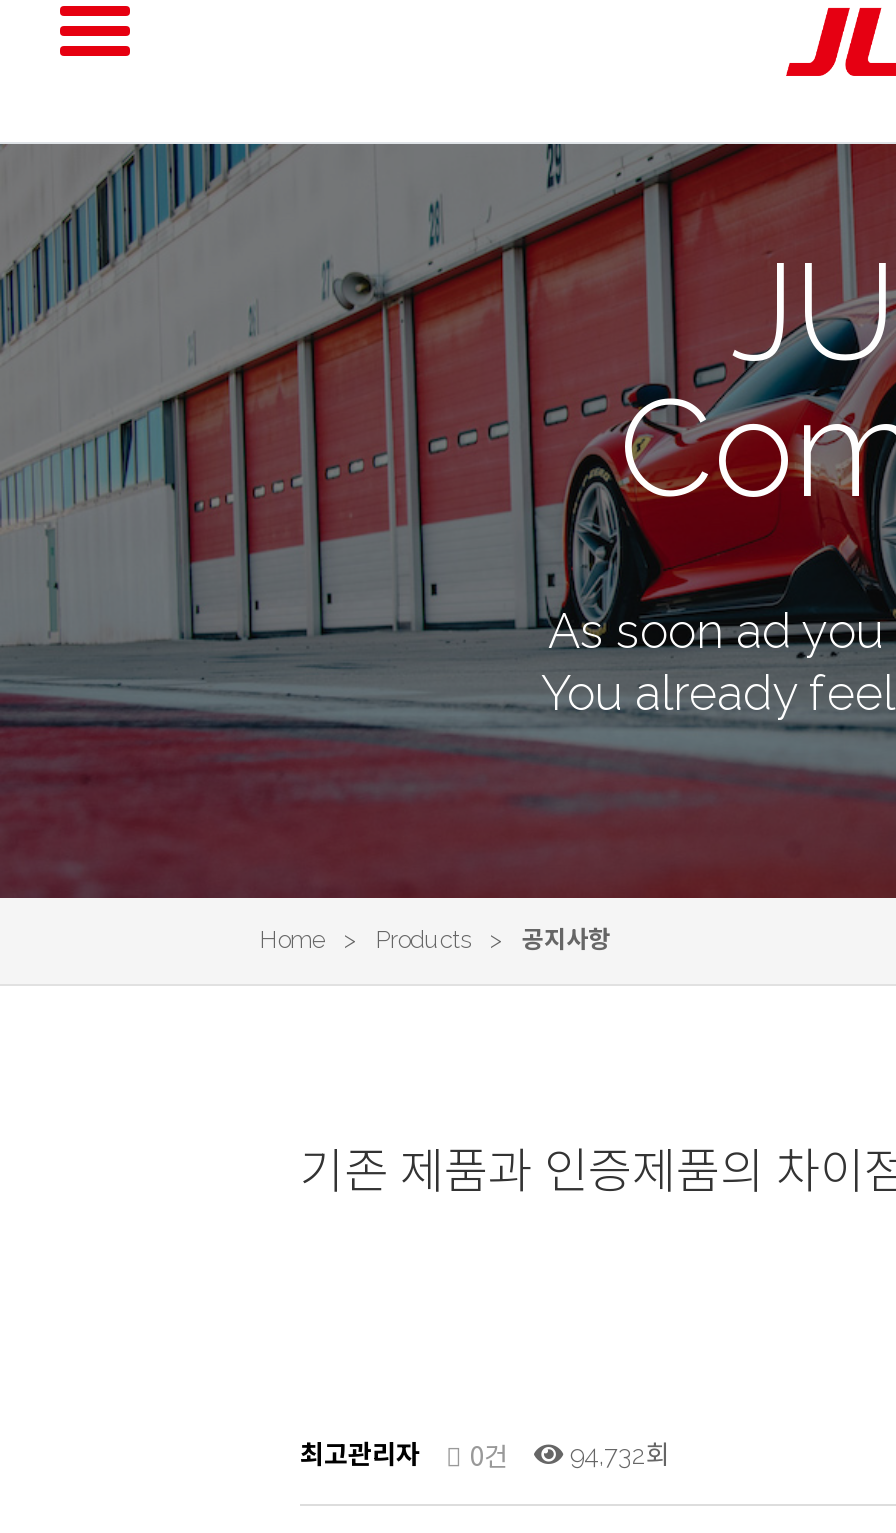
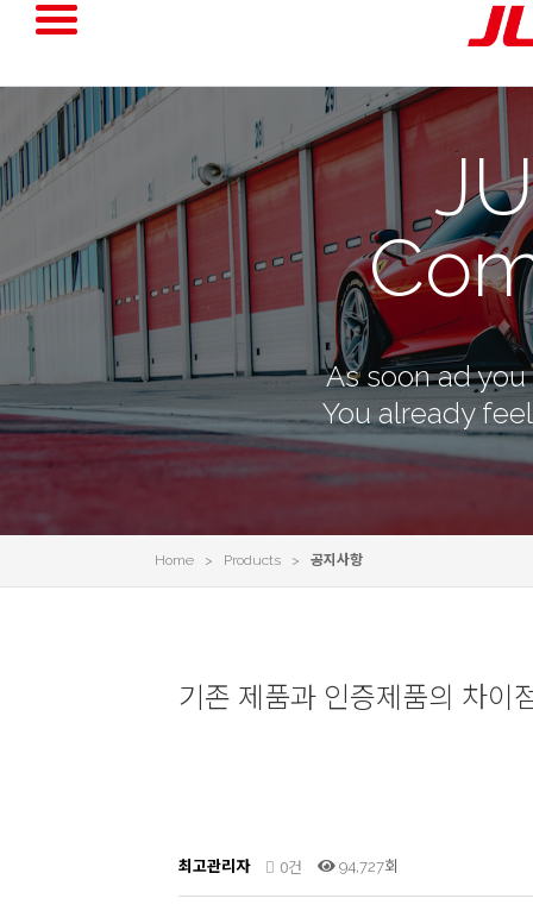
[564,1440,670,1470] 94,732회 -> [336,857,399,875] 94,727회

